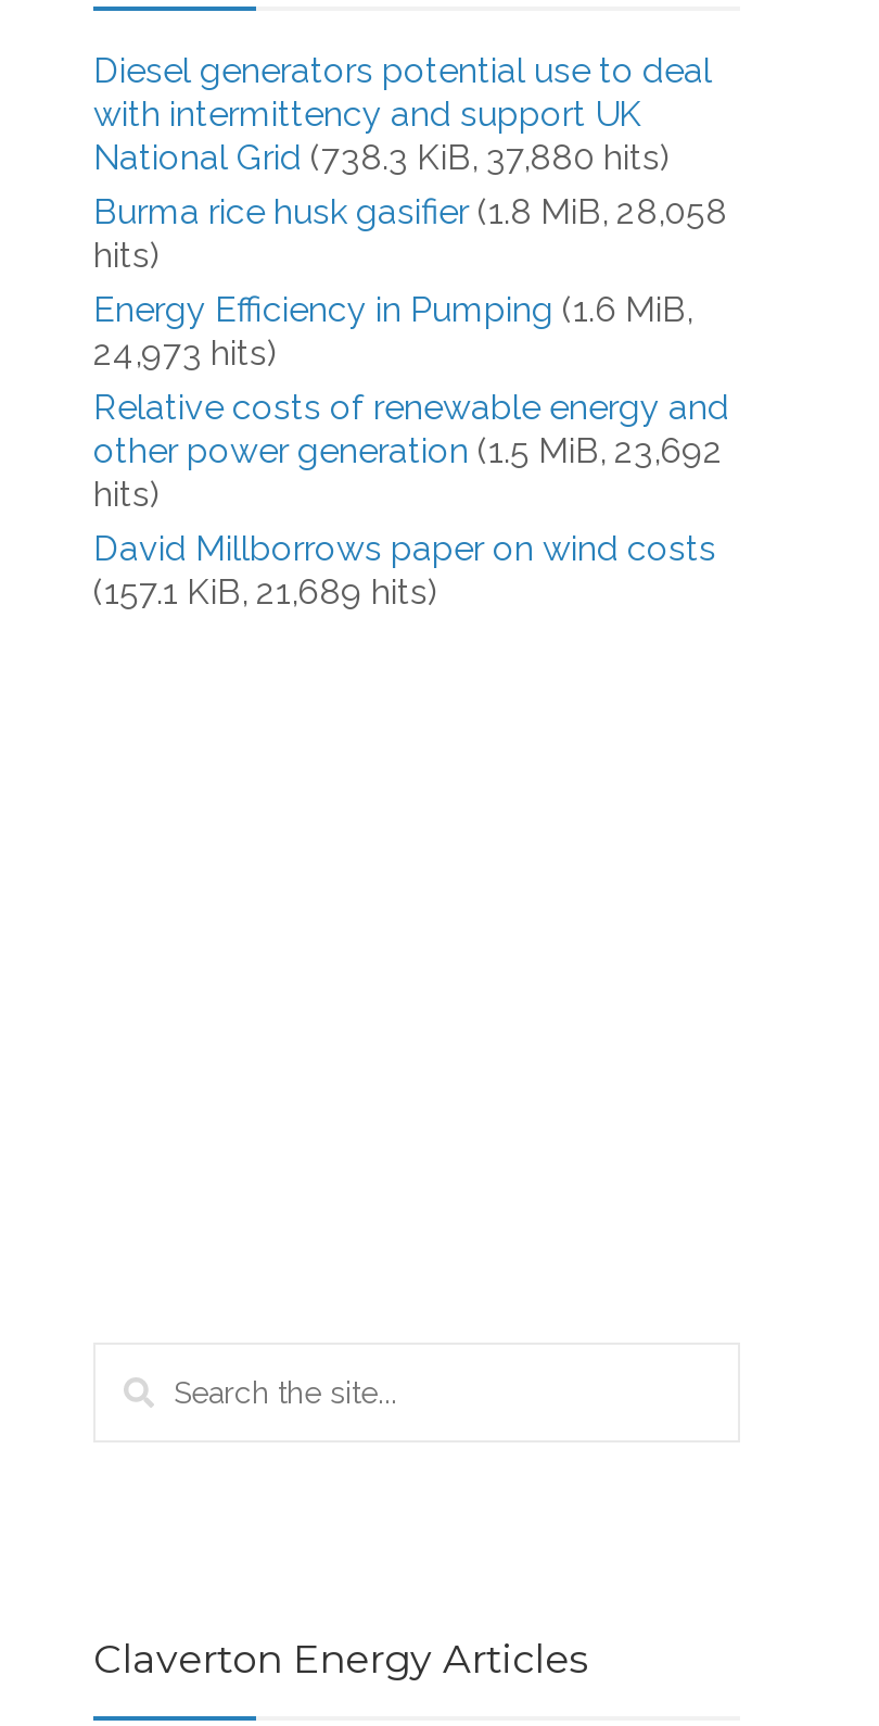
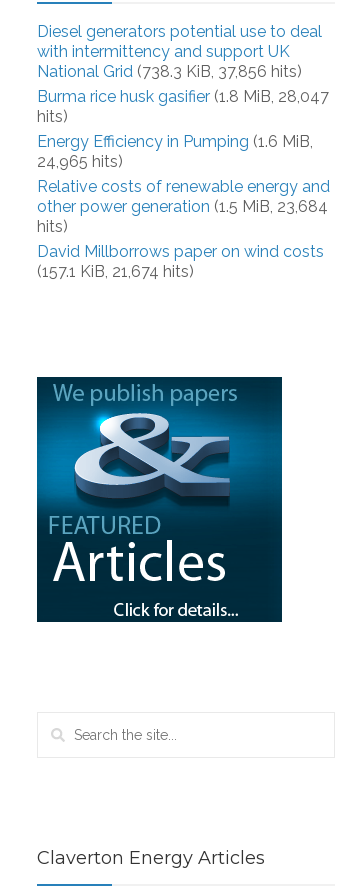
[93,138,671,179] National Grid (738.3 KiB, 37,880 hits) -> [37,62,302,81] National Grid (738.3 KiB, 37,856 hits)
[93,192,727,233] Burma rice husk gasifier (1.8 MiB, 28,058 -> [37,87,329,106] Burma rice husk gasifier (1.8 MiB, 28,047
[93,333,278,375] 24,973 hits) -> [37,152,123,171] 24,965 hits)
[93,431,723,472] other power generation (1.5 MiB, 23,692 -> [37,197,328,216] other power generation (1.5 MiB, 23,684
none -> [36,376,283,623] [image]
[93,572,438,613] (157.1 KiB, 21,689 hits) -> [37,262,194,281] (157.1 KiB, 21,674 hits)

